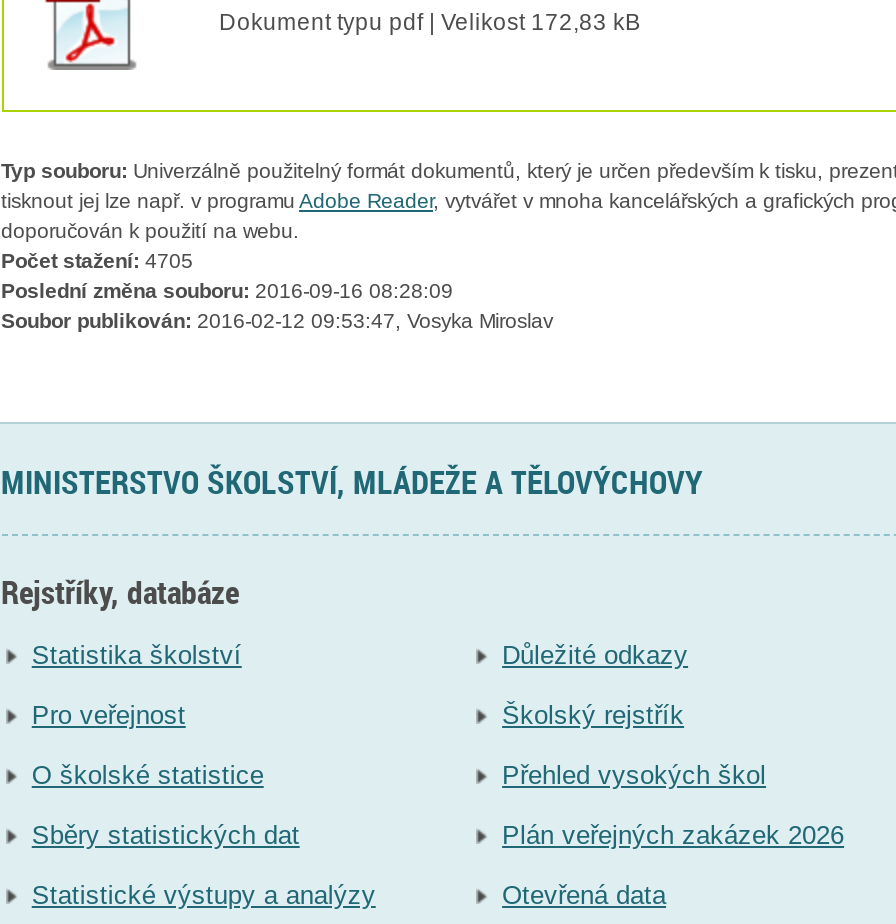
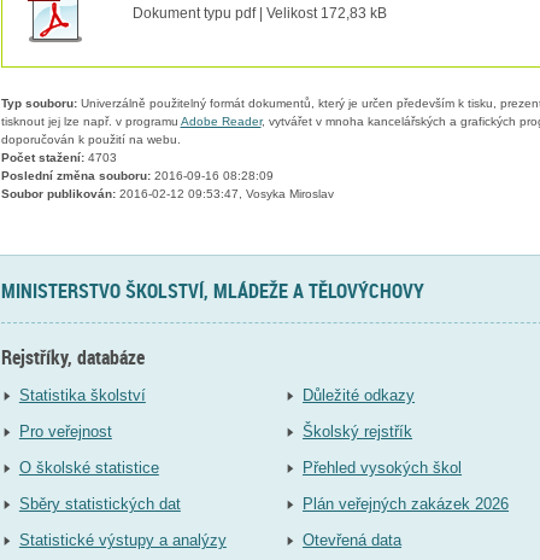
[1,251,193,273] Počet stažení: 4705 -> [1,151,116,165] Počet stažení: 4703

